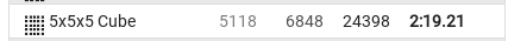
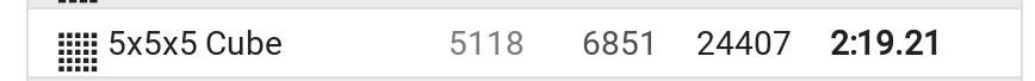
[286,12,324,30] 6848 -> [582,24,658,62] 6851
[343,12,390,30] 24398 -> [696,24,792,62] 24407

